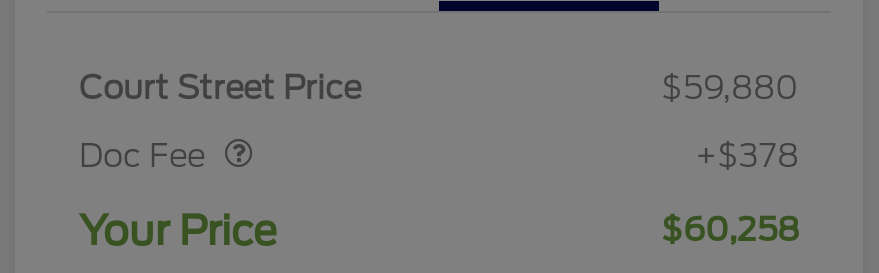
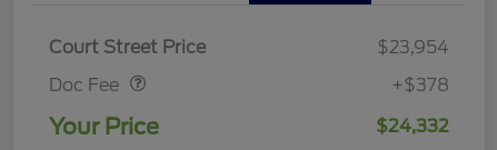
[661,68,799,106] $59,880 -> [377,37,449,58] $23,954
[661,210,799,248] $60,258 -> [376,116,449,137] $24,332

